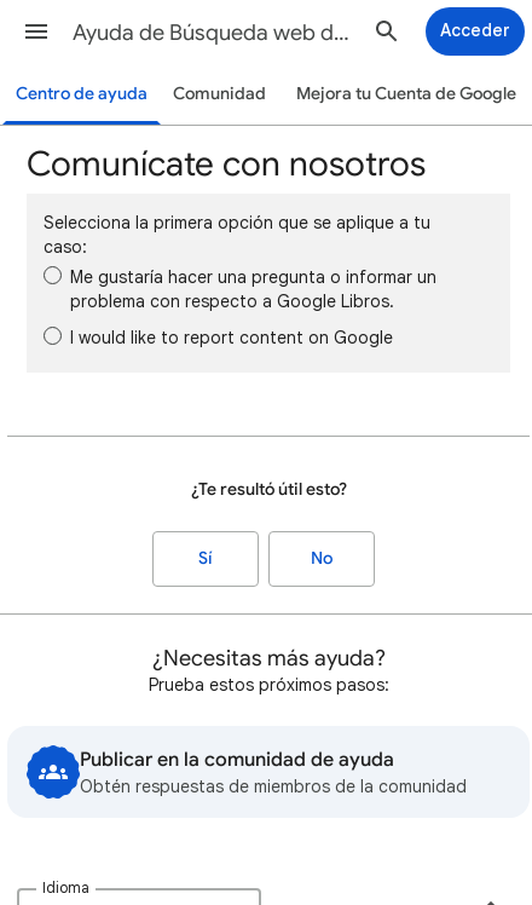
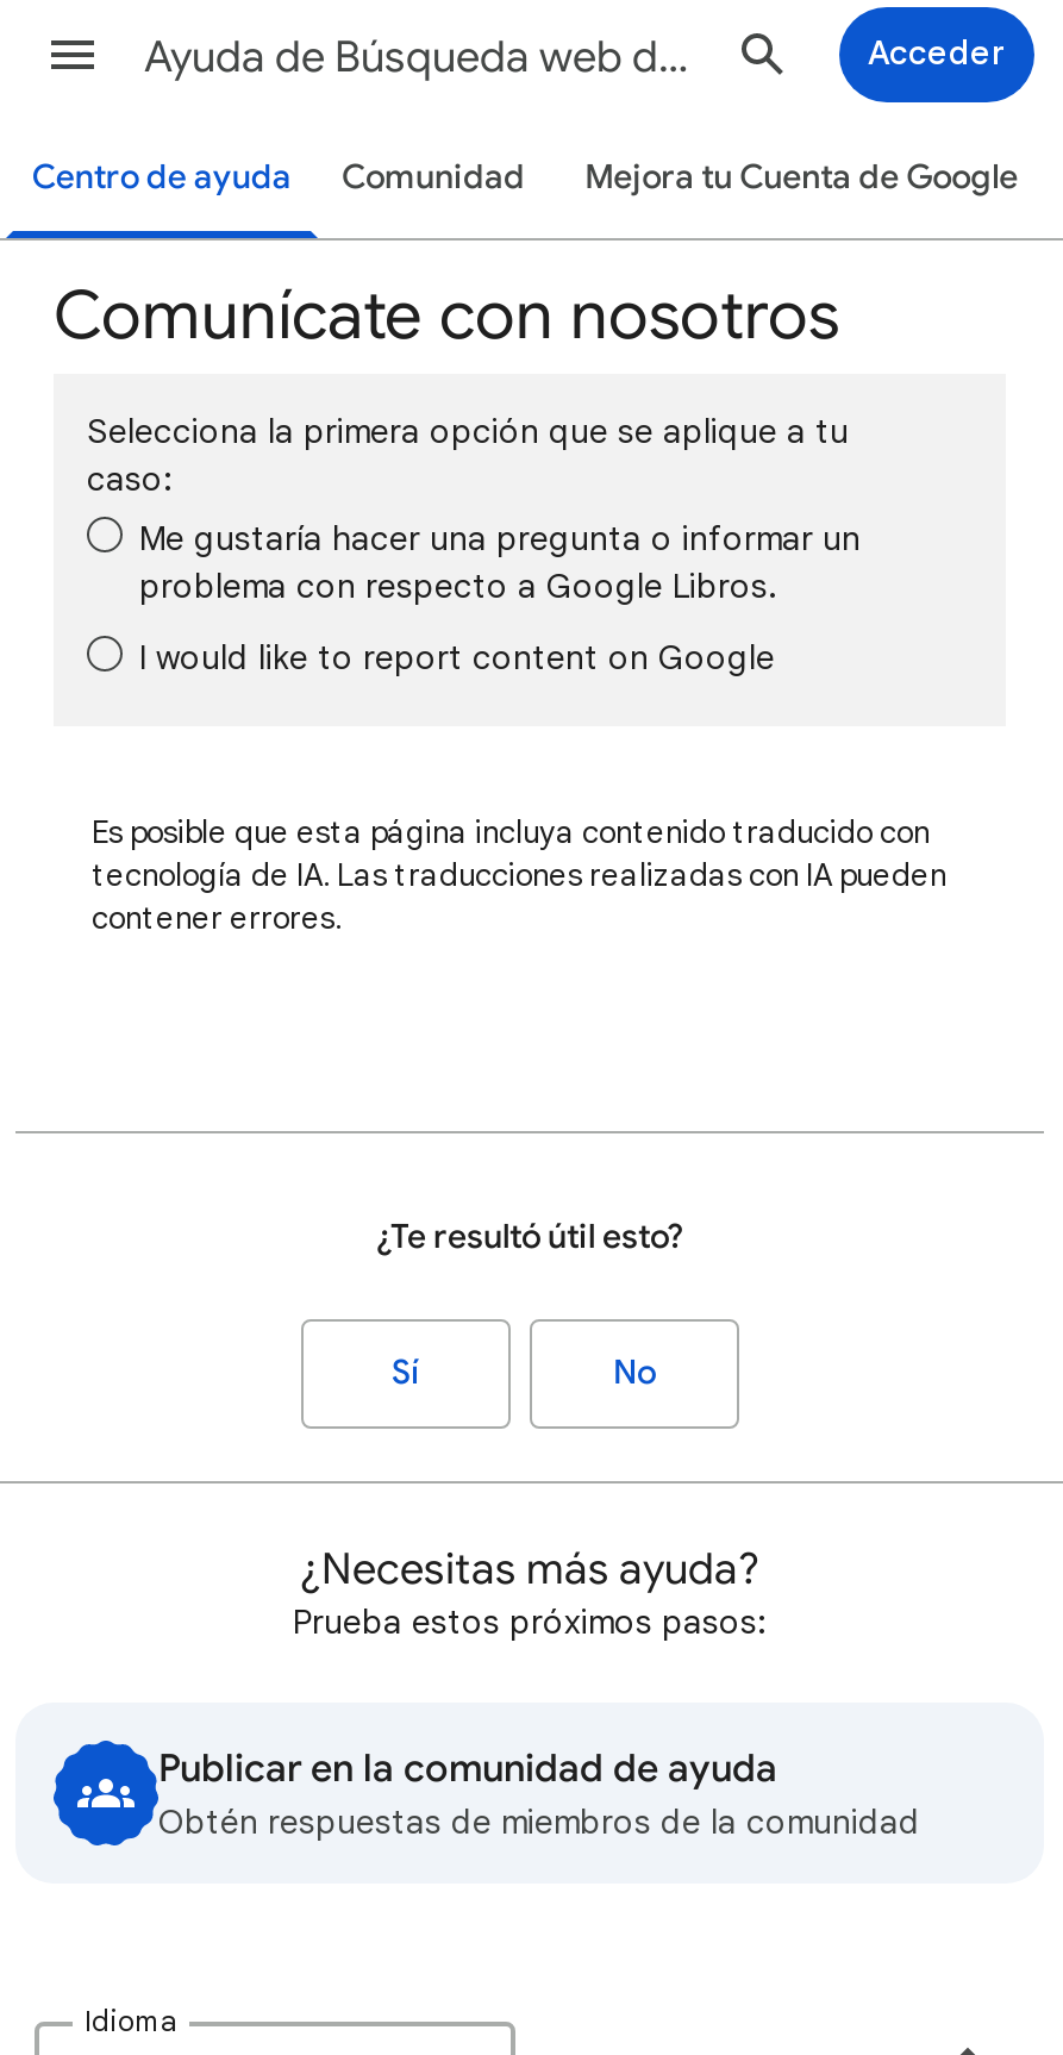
none -> [92,812,946,938] Es posible que esta página incluya contenido traducido con | tecnología de IA. Las traducciones realizadas con IA pueden | contener errores.

